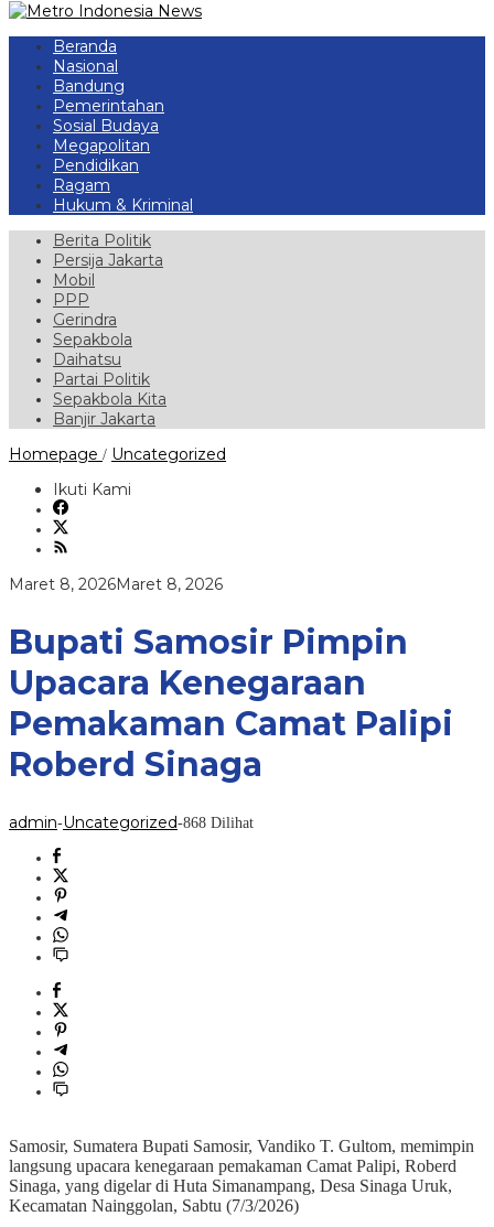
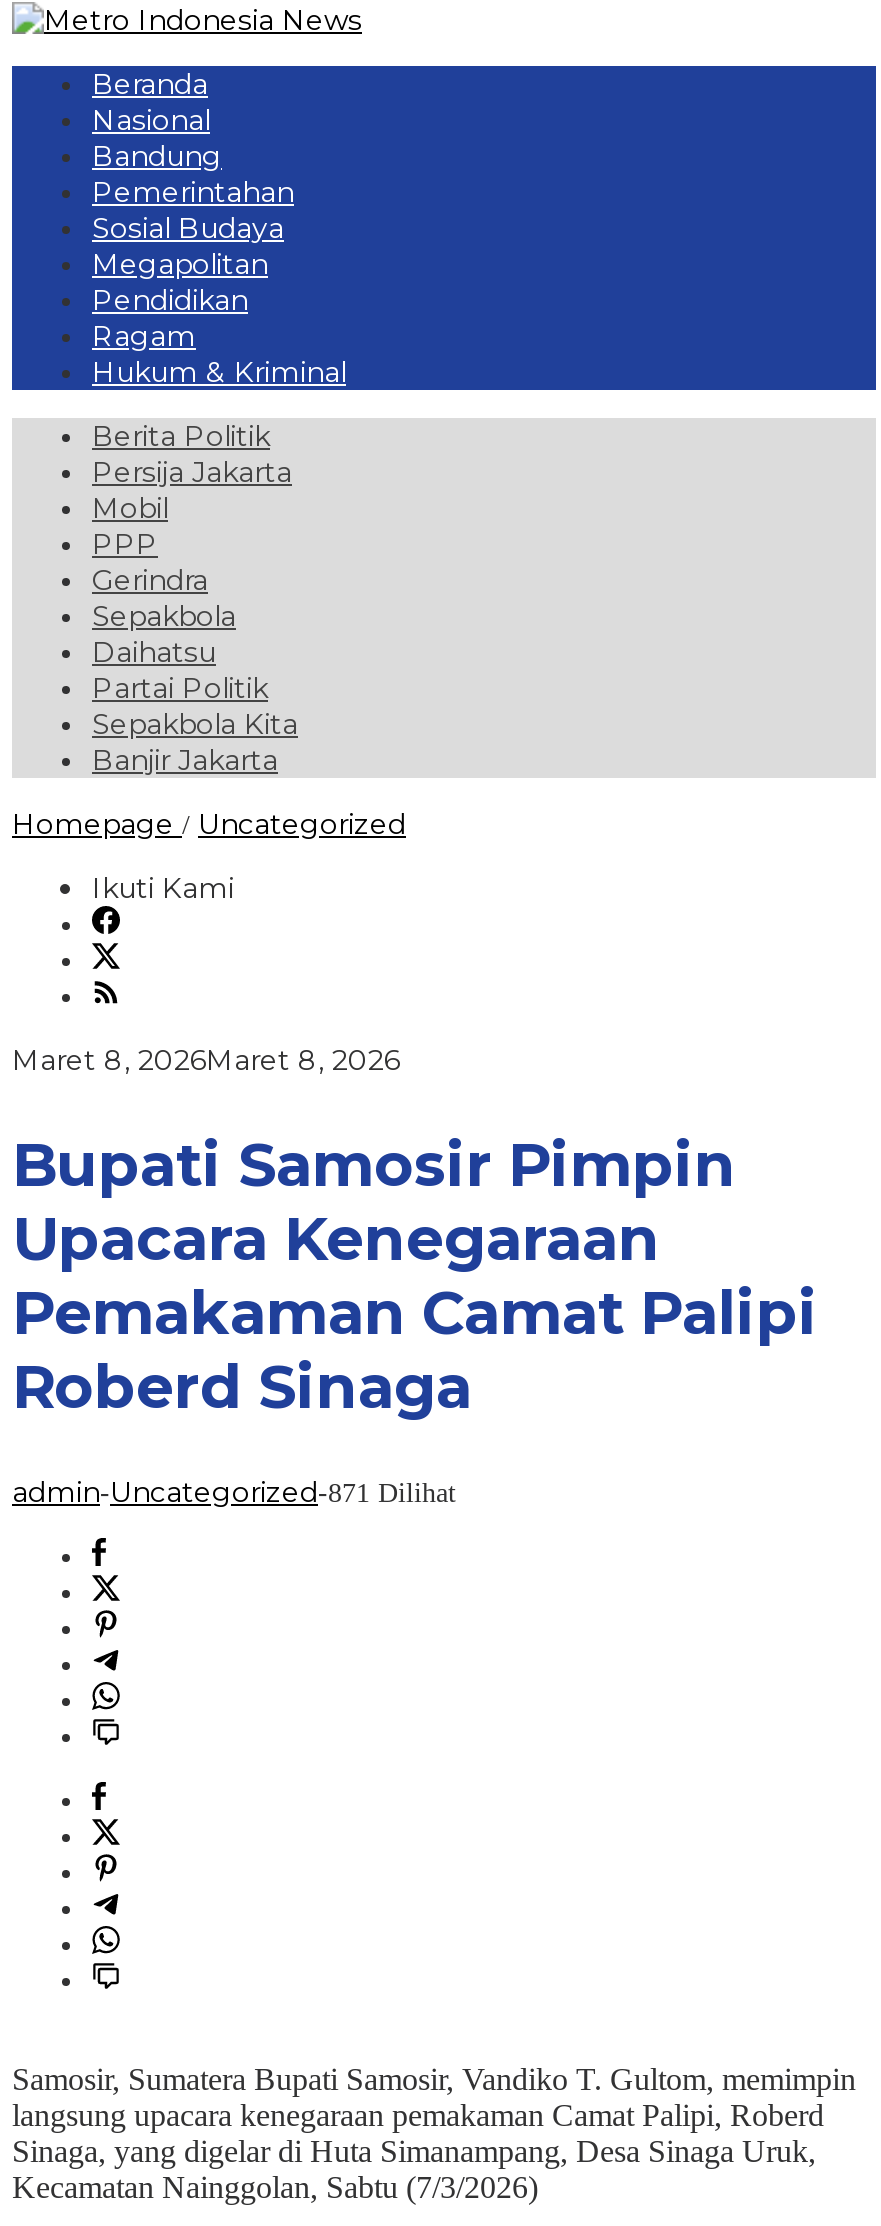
[9,813,254,832] admin-Uncategorized-868 Dilihat -> [12,1474,456,1510] admin-Uncategorized-871 Dilihat

